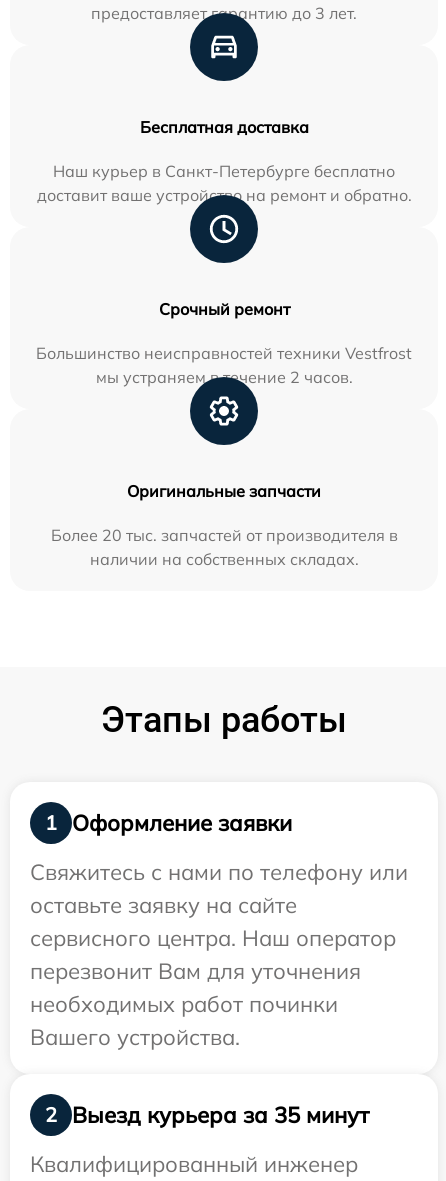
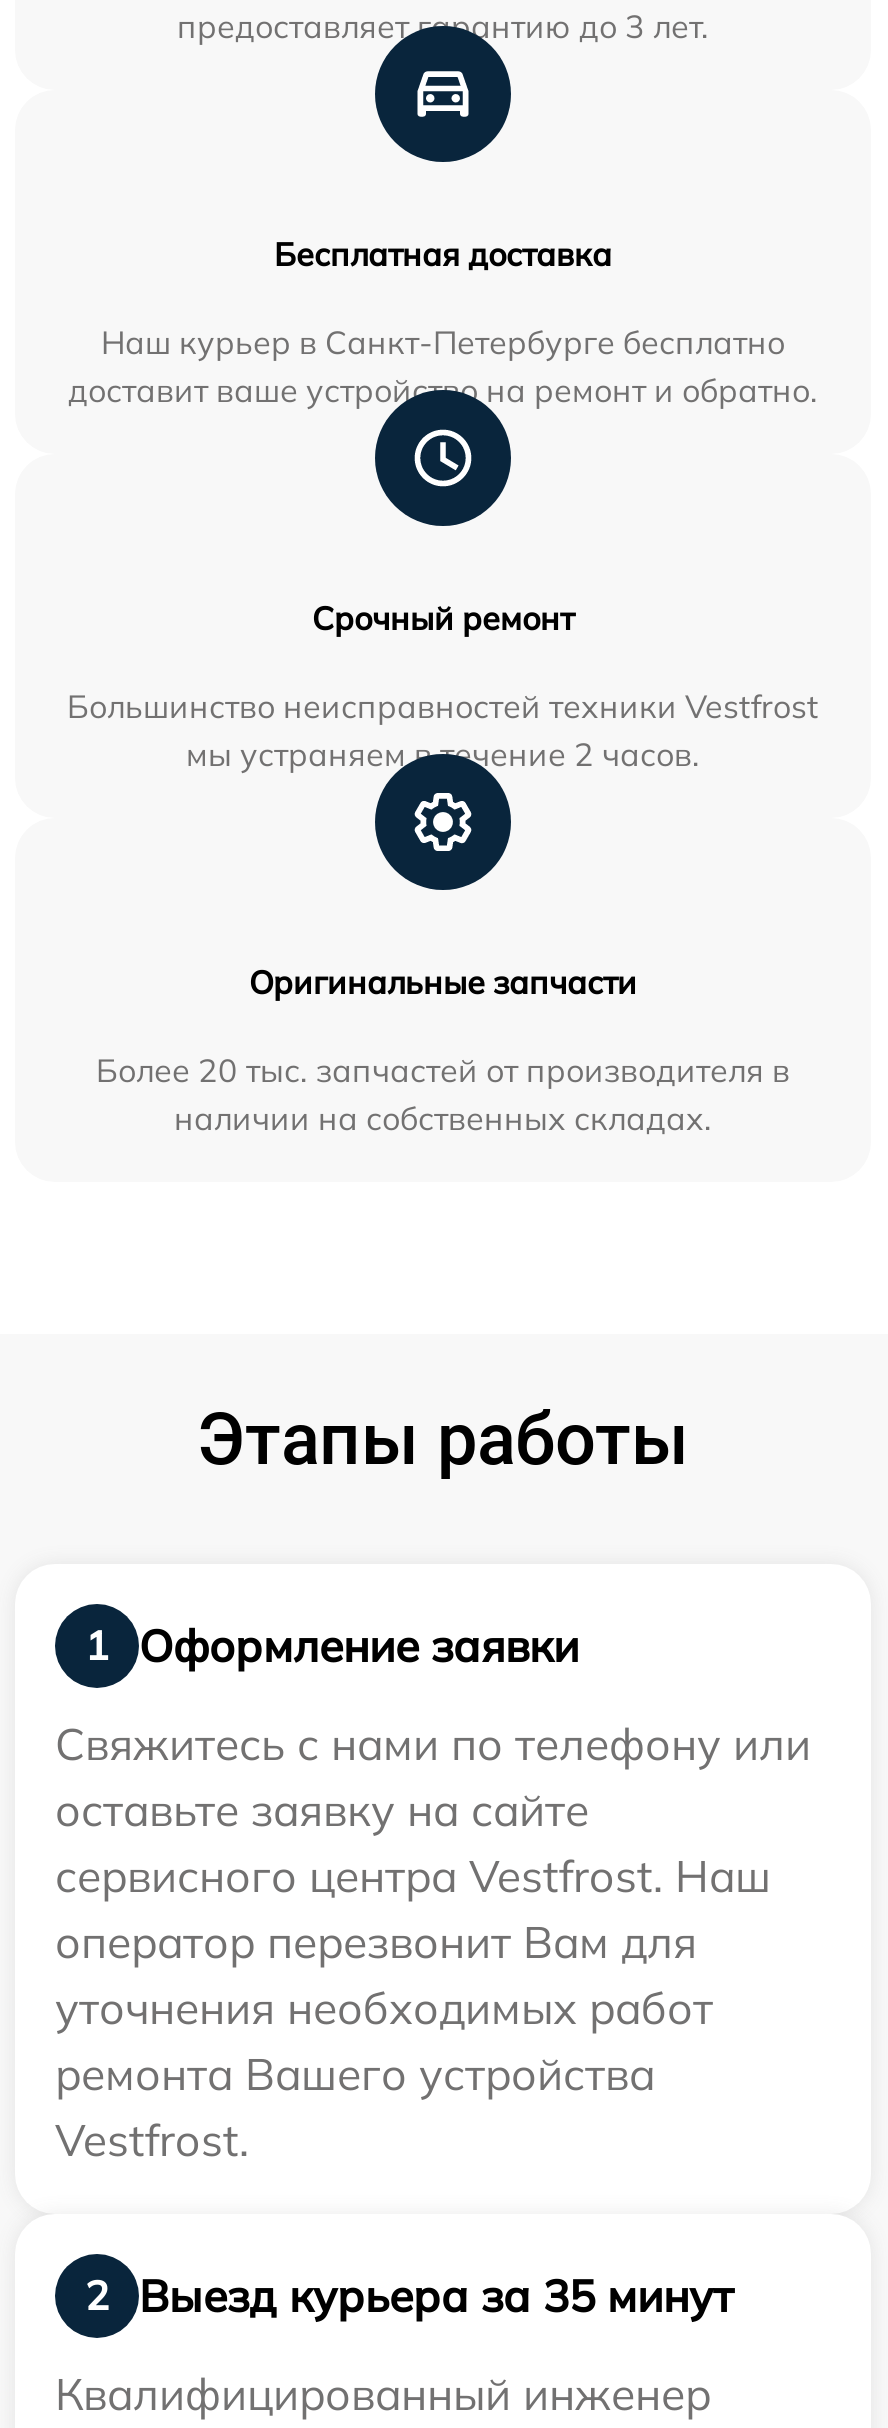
[30,924,396,1051] сервисного центра. Наш оператор | перезвонит Вам для уточнения | необходимых работ починки | Вашего устройства. -> [55,1849,771,2169] сервисного центра Vestfrost. Наш | оператор перезвонит Вам для | уточнения необходимых работ | ремонта Вашего устройства | Vestfrost.

